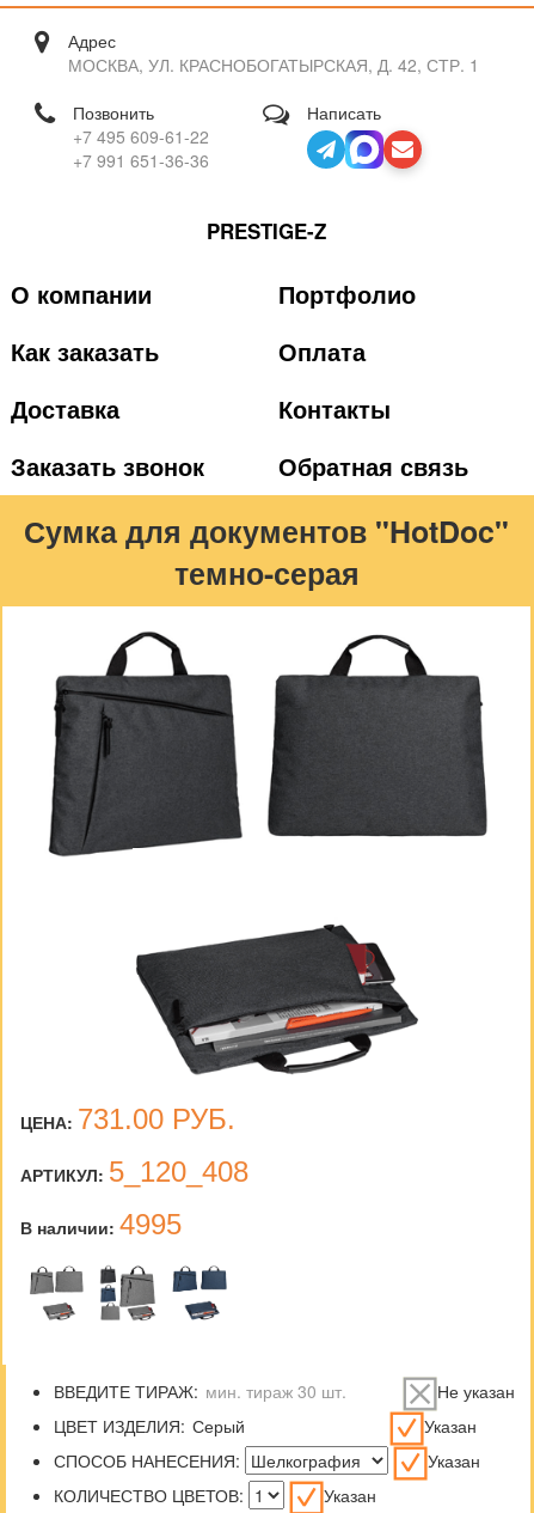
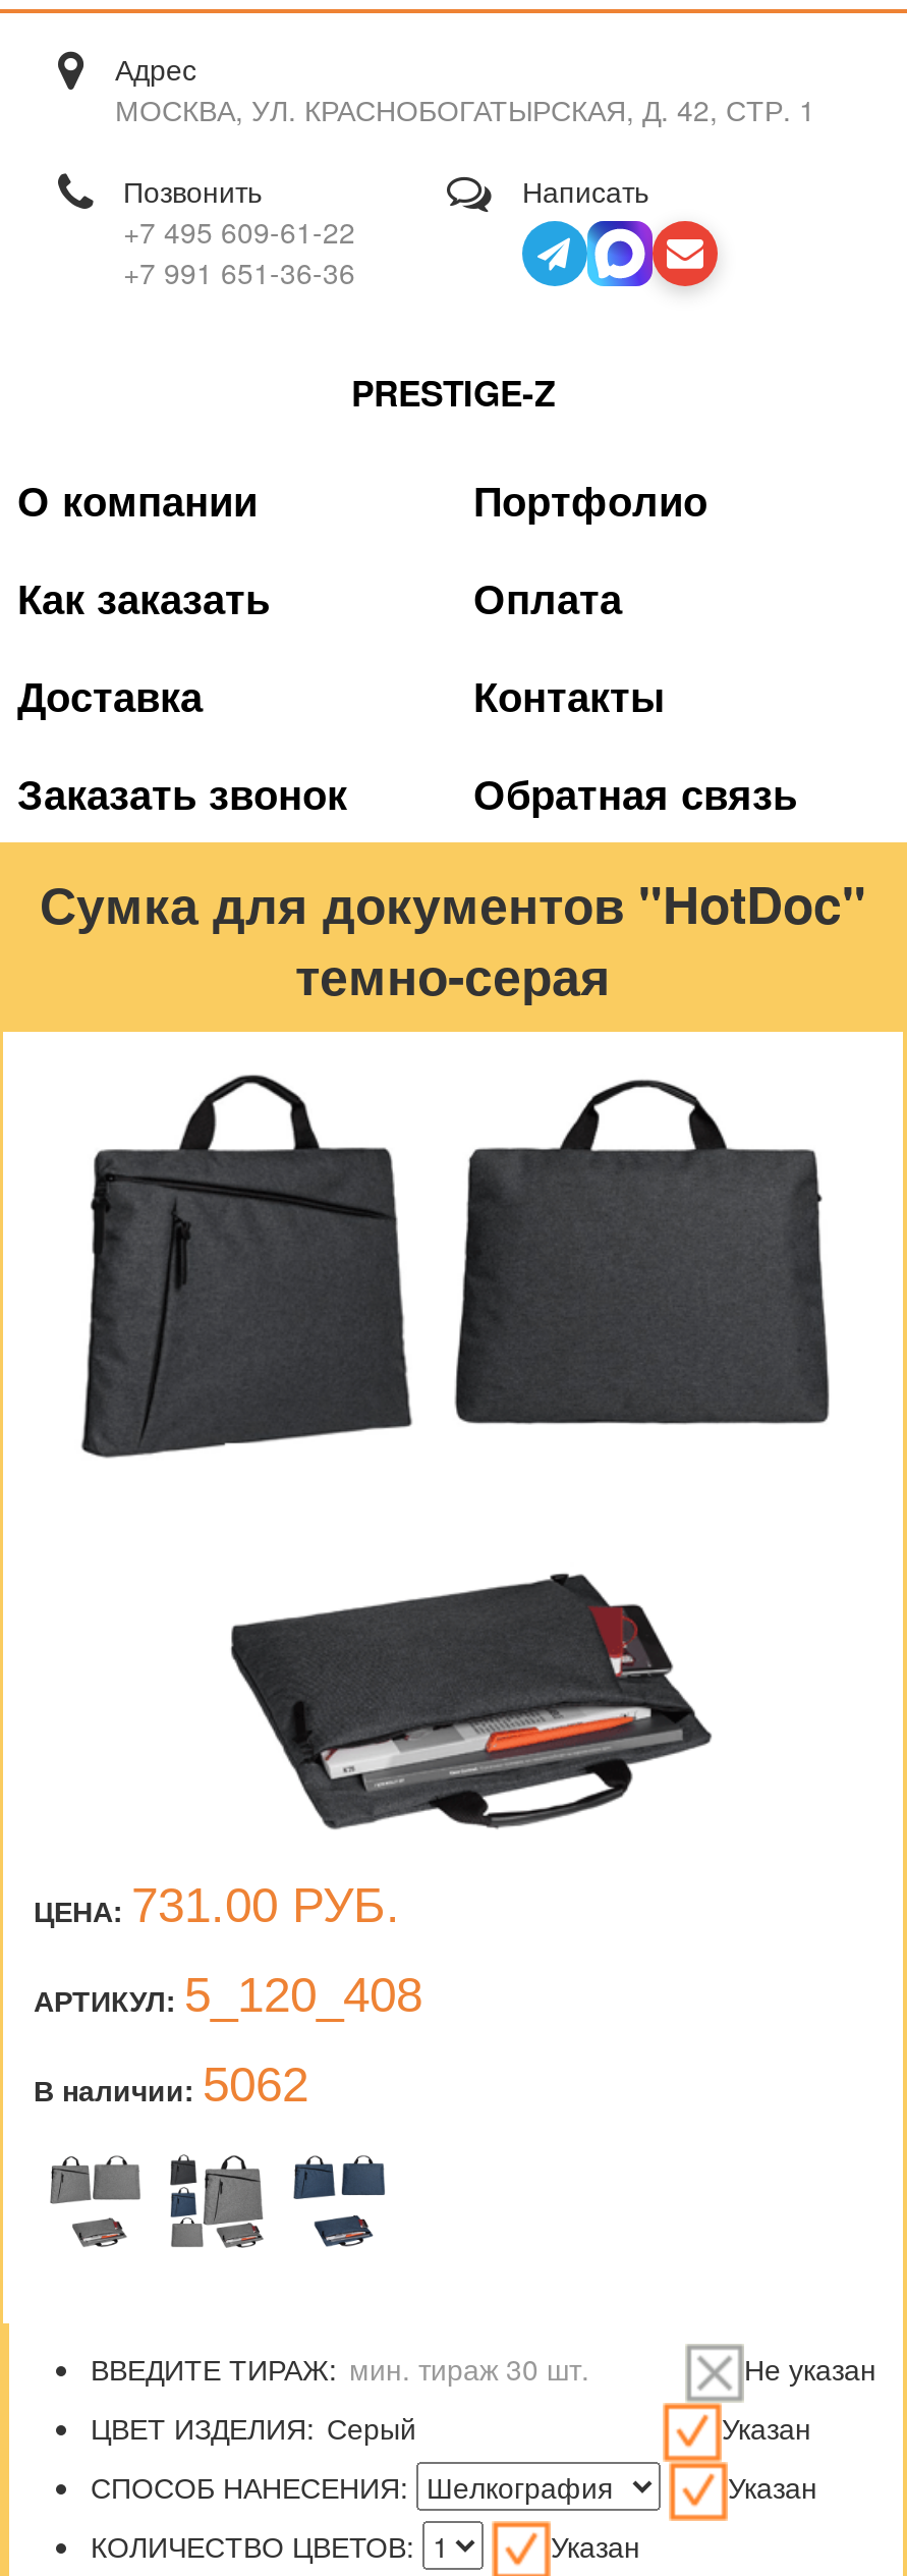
[20,1208,182,1240] В наличии: 4995 -> [34,2057,308,2112] В наличии: 5062

